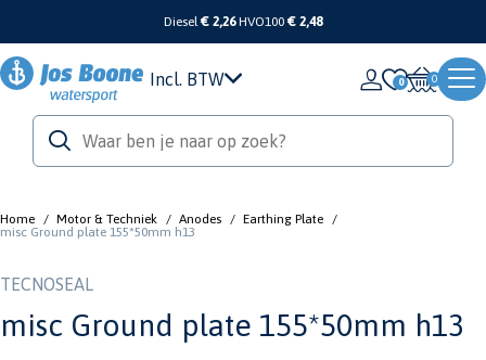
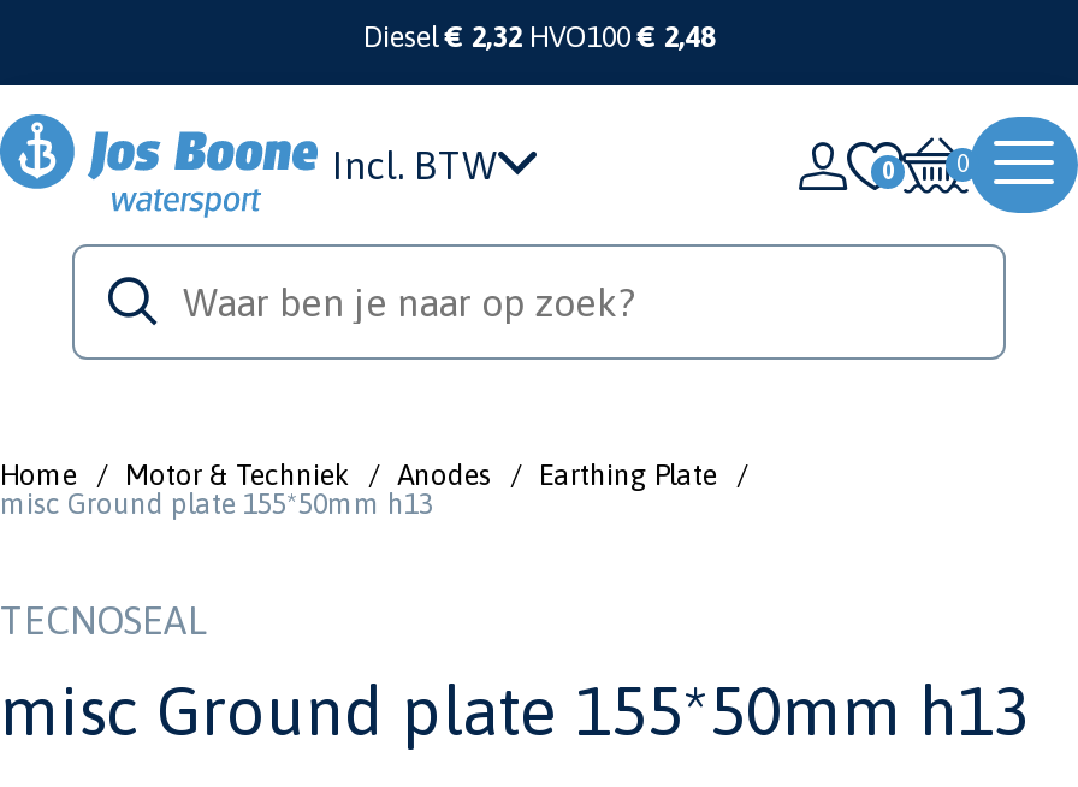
[164,14,322,29] Diesel€ 2,26 HVO100 € 2,48 -> [363,20,715,54] Diesel€ 2,32 HVO100 € 2,48

